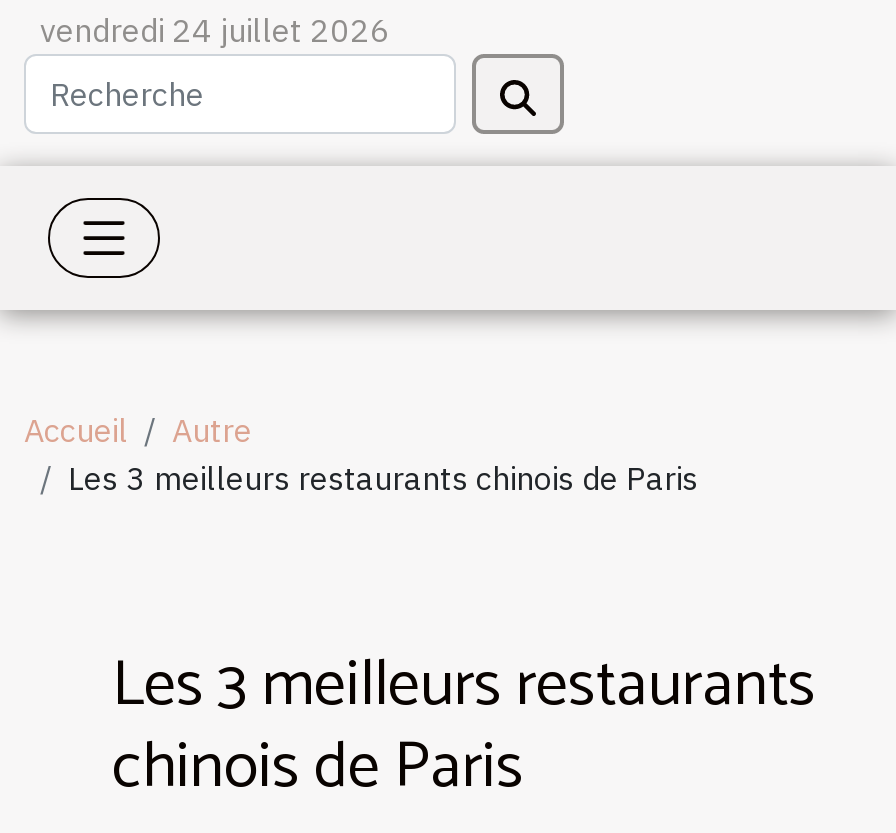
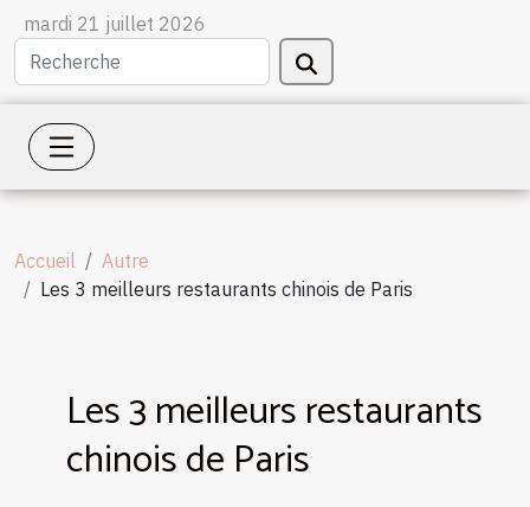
[40,10,390,50] vendredi 24 juillet 2026 -> [24,12,206,36] mardi 21 juillet 2026

